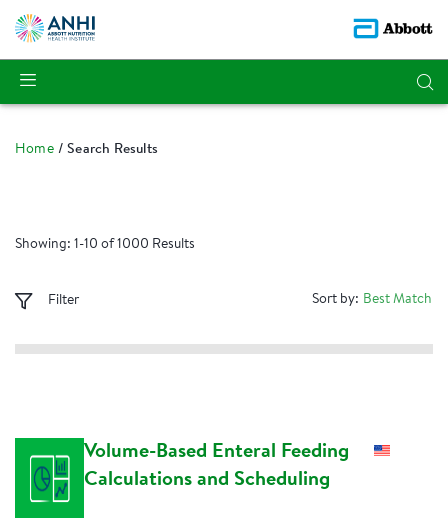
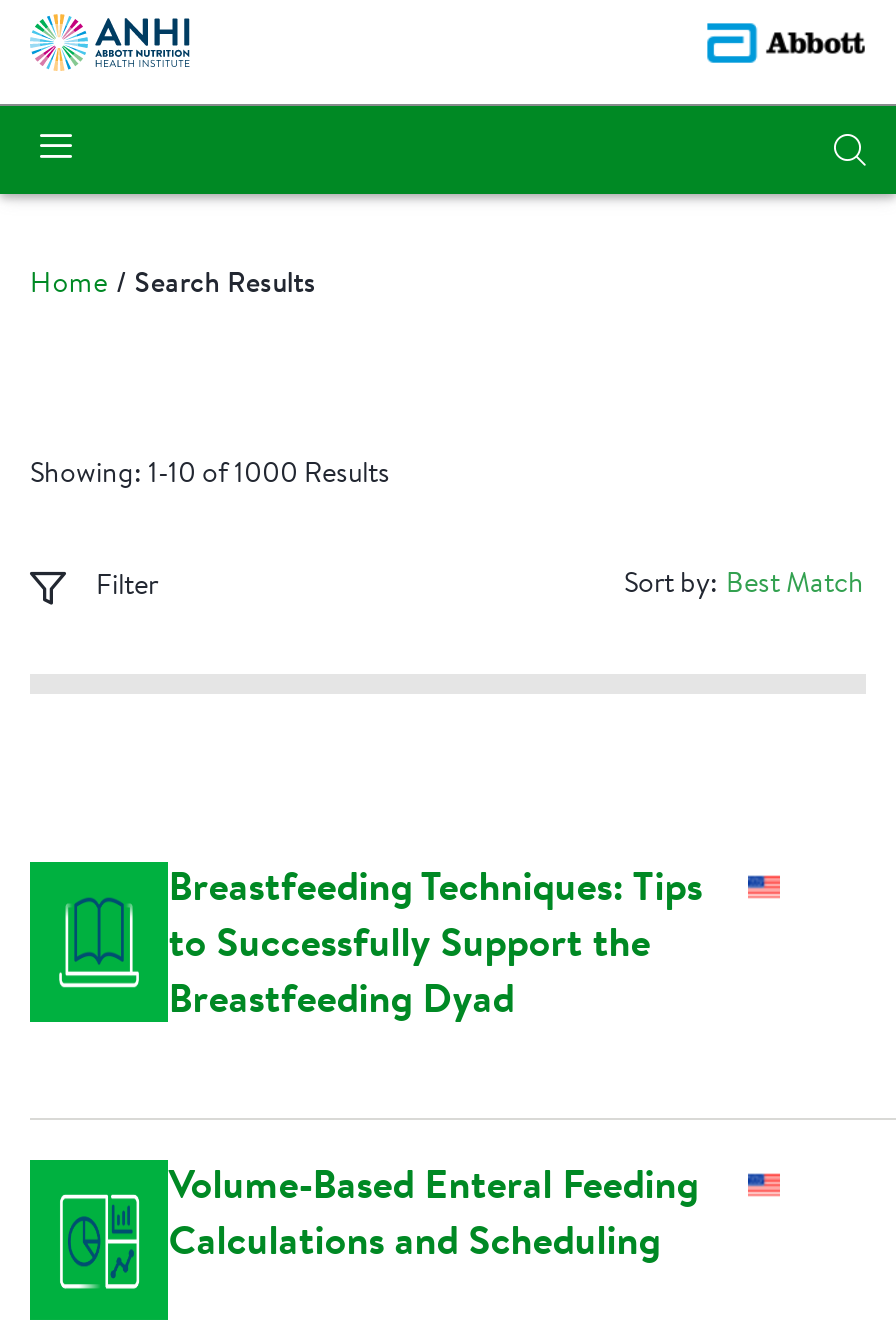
none -> [60,870,703,1022] [image] | Breastfeeding Techniques: Tips | to Successfully Support the | Breastfeeding Dyad

